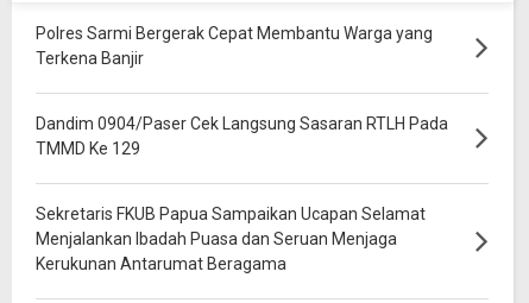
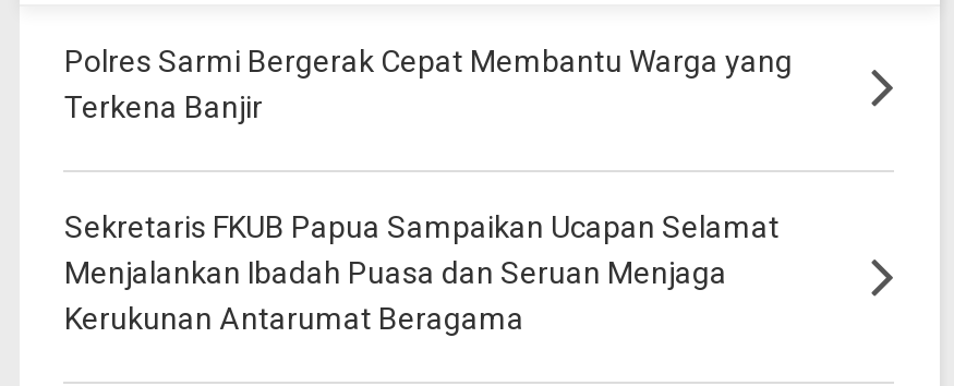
[36,114,449,158] Dandim 0904/Paser Cek Langsung Sasaran RTLH Pada | TMMD Ke 129 -> none

